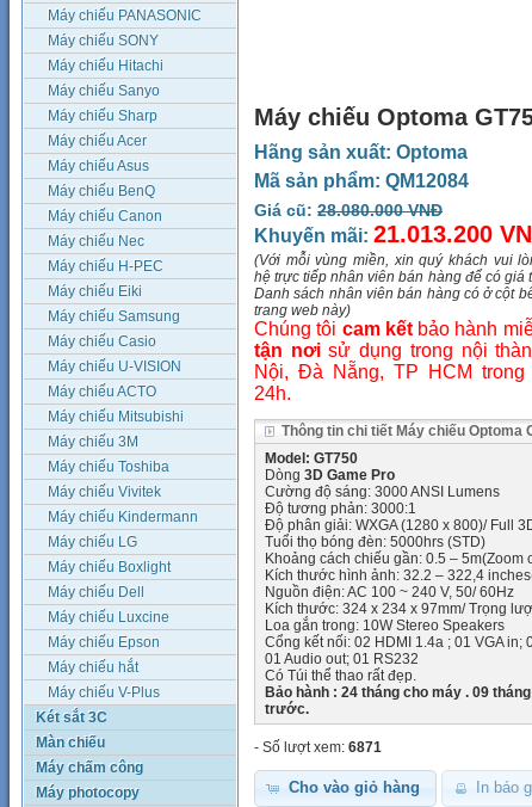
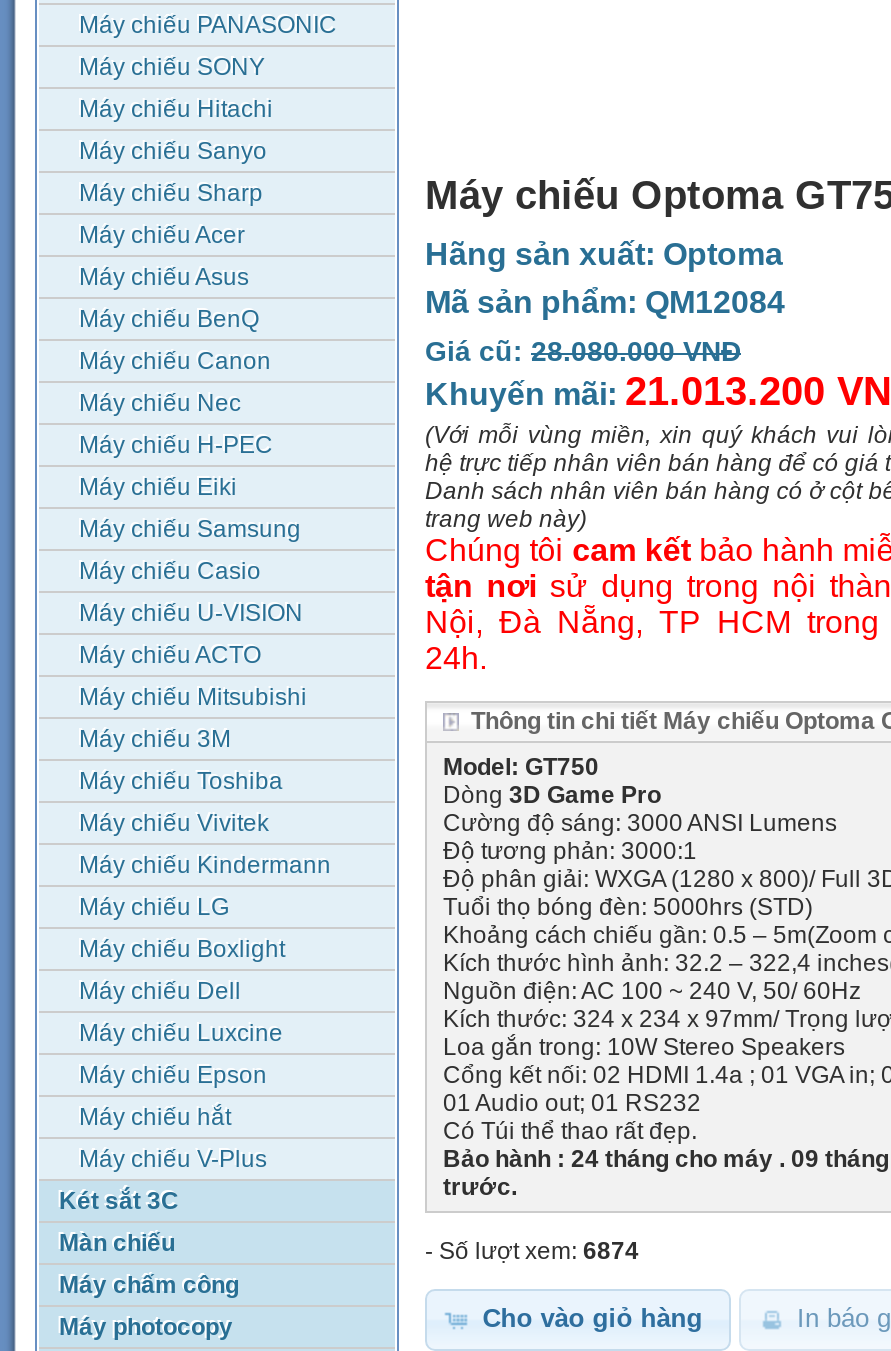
[254,739,382,756] - Số lượt xem: 6871 -> [425,1237,639,1265] - Số lượt xem: 6874

